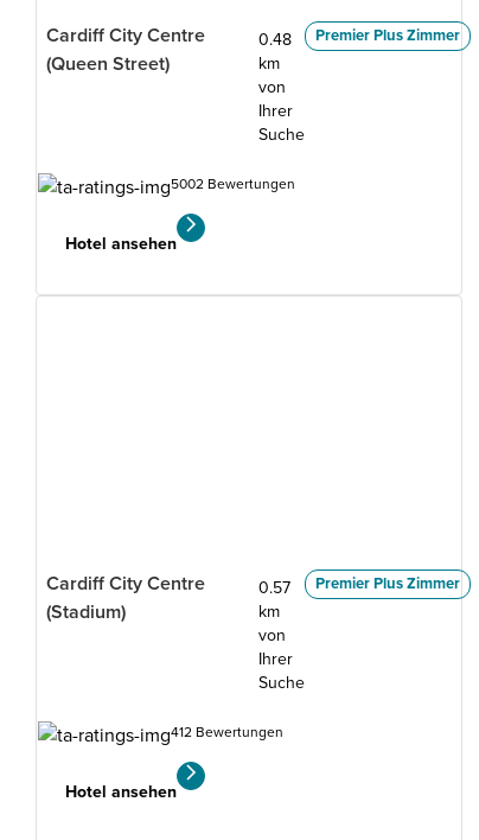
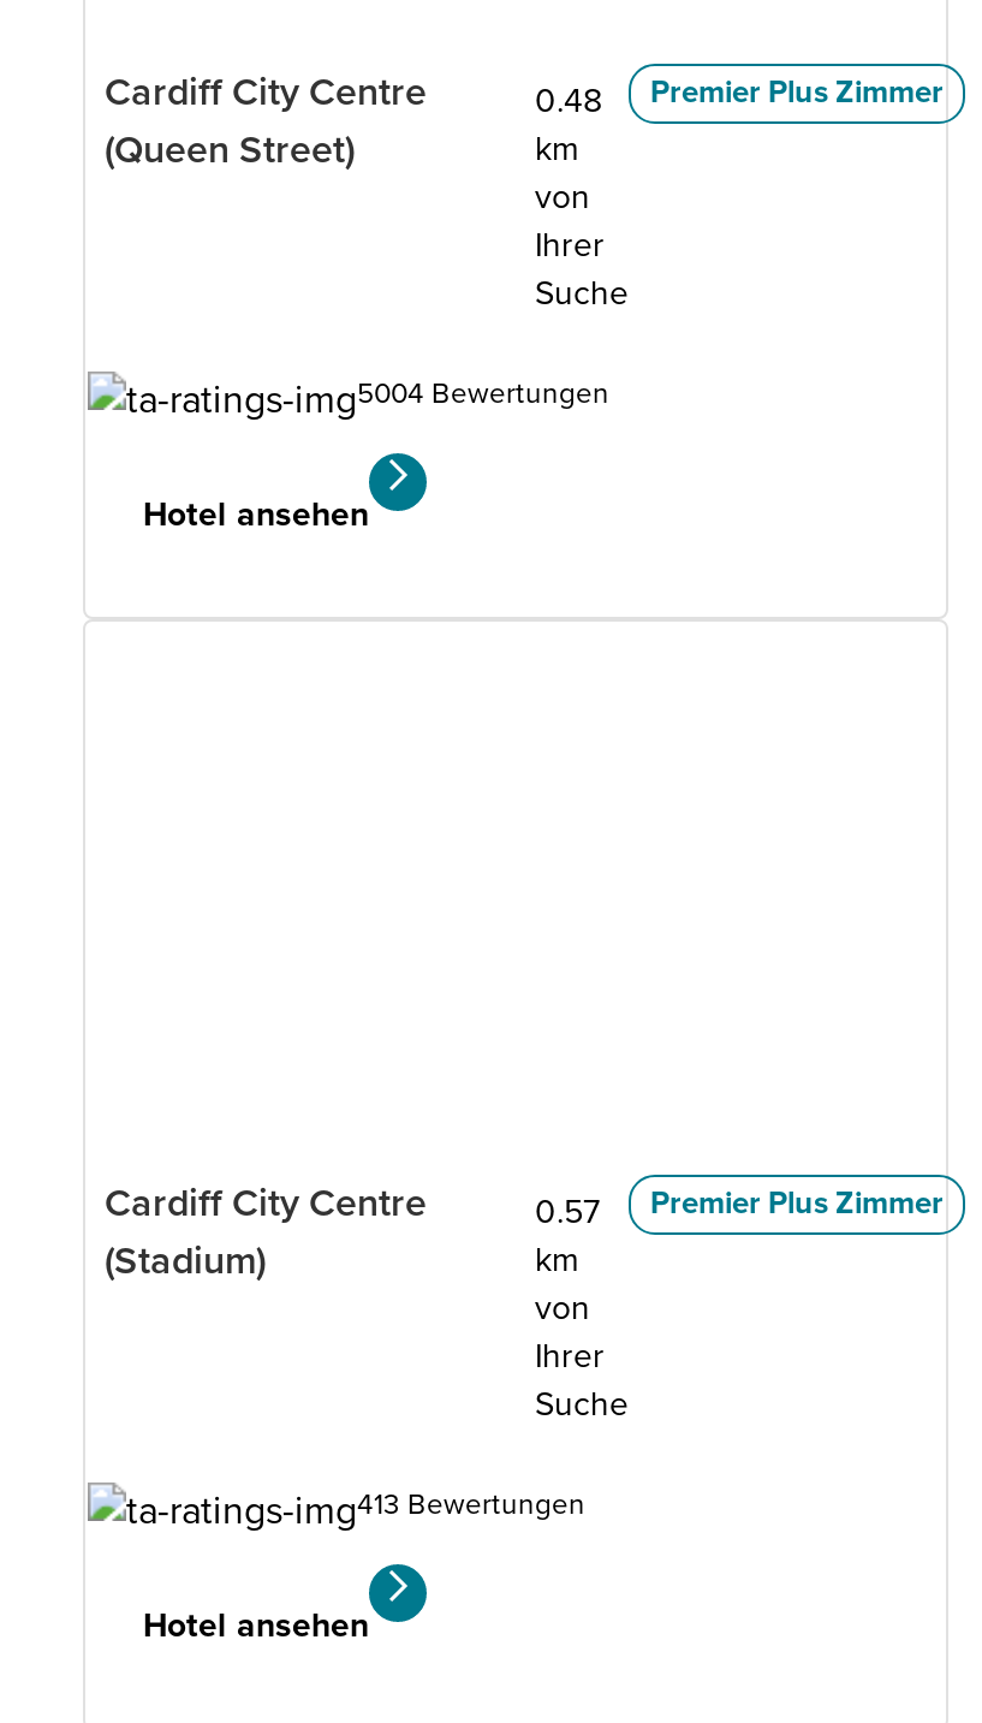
[171,176,295,193] 5002 Bewertungen -> [357,377,609,411] 5004 Bewertungen
[171,724,283,741] 412 Bewertungen -> [357,1488,585,1522] 413 Bewertungen

